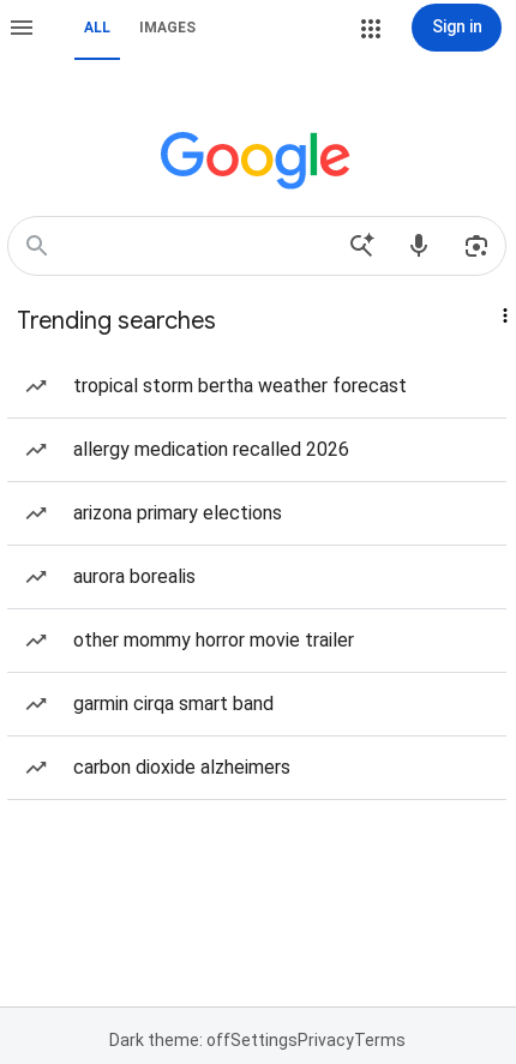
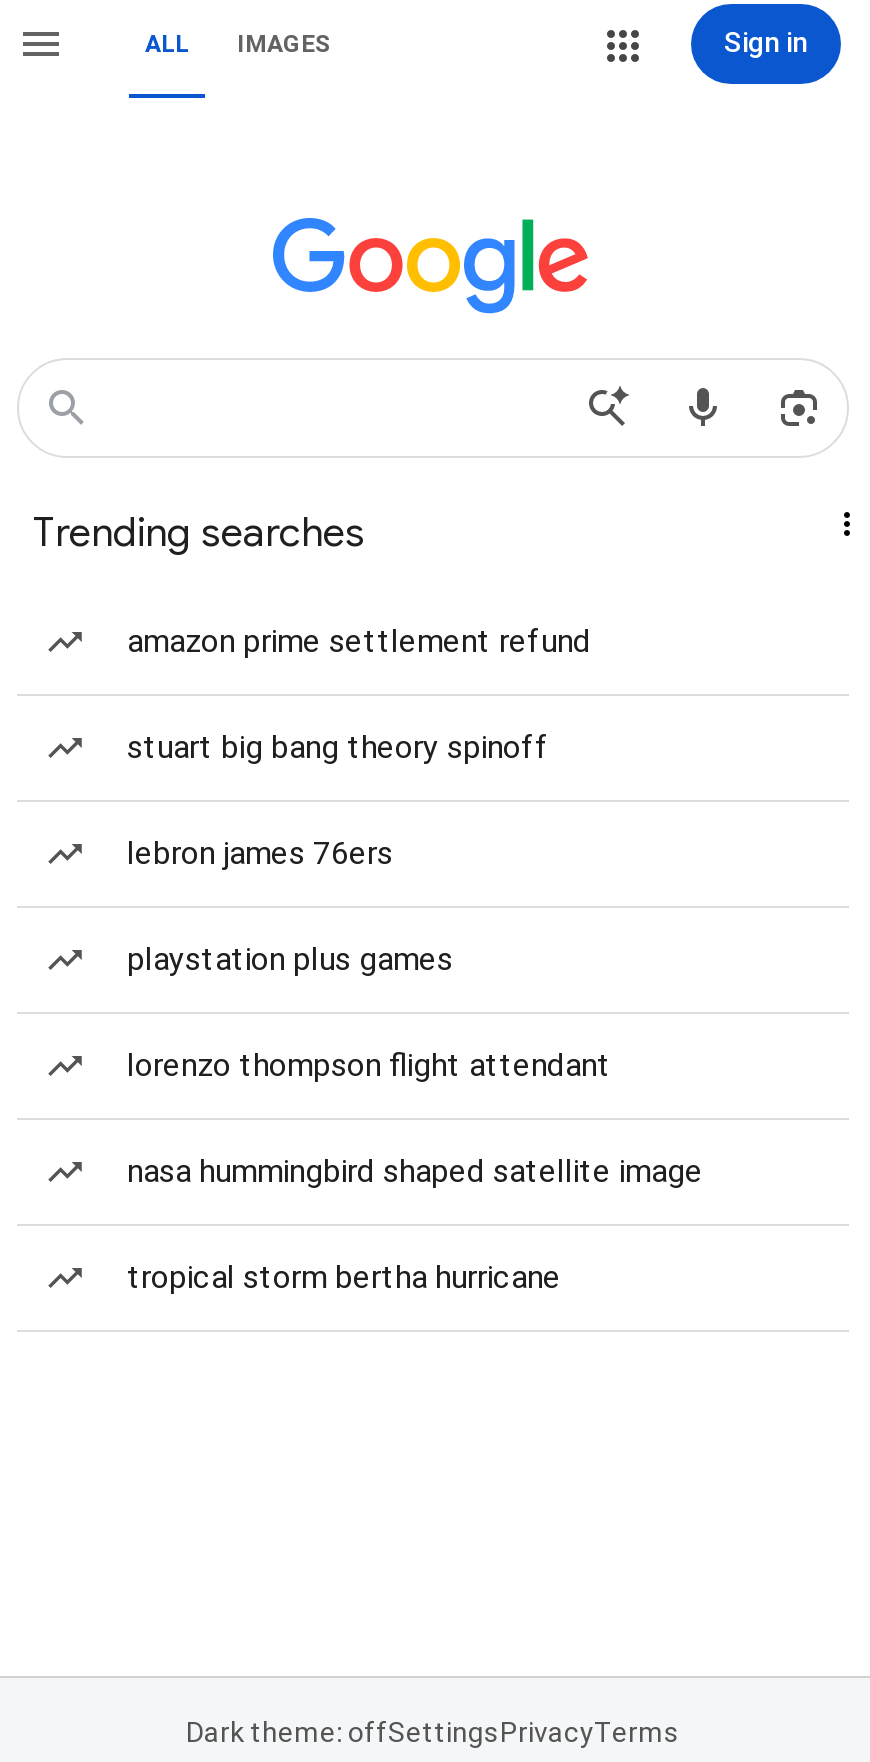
[73,374,407,397] tropical storm bertha weather forecast -> [127,622,591,660] amazon prime settlement refund
[73,438,349,461] allergy medication recalled 2026 -> [127,728,549,766] stuart big bang theory spinoff
[73,501,282,524] arizona primary elections -> [127,834,393,872] lebron james 76ers
[73,565,196,588] aurora borealis -> [127,940,453,978] playstation plus games
[73,629,354,651] other mommy horror movie trailer -> [127,1046,611,1084] lorenzo thompson flight attendant
[73,692,274,715] garmin cirqa smart band -> [127,1152,703,1190] nasa hummingbird shaped satellite image
[73,756,290,779] carbon dioxide alzheimers -> [127,1258,561,1296] tropical storm bertha hurricane

